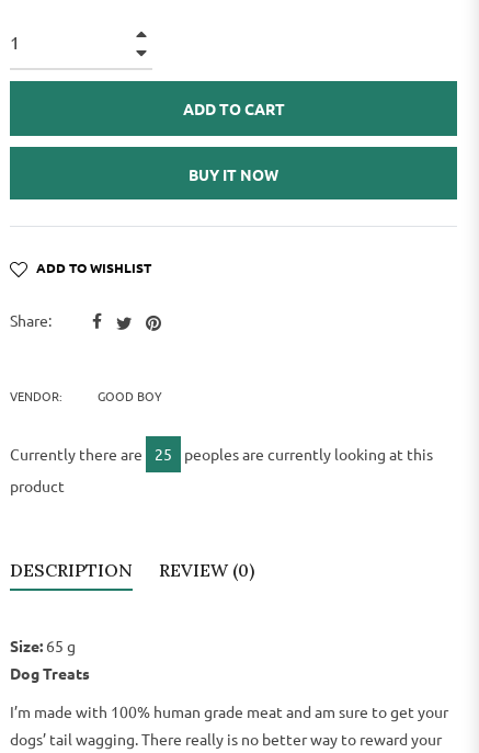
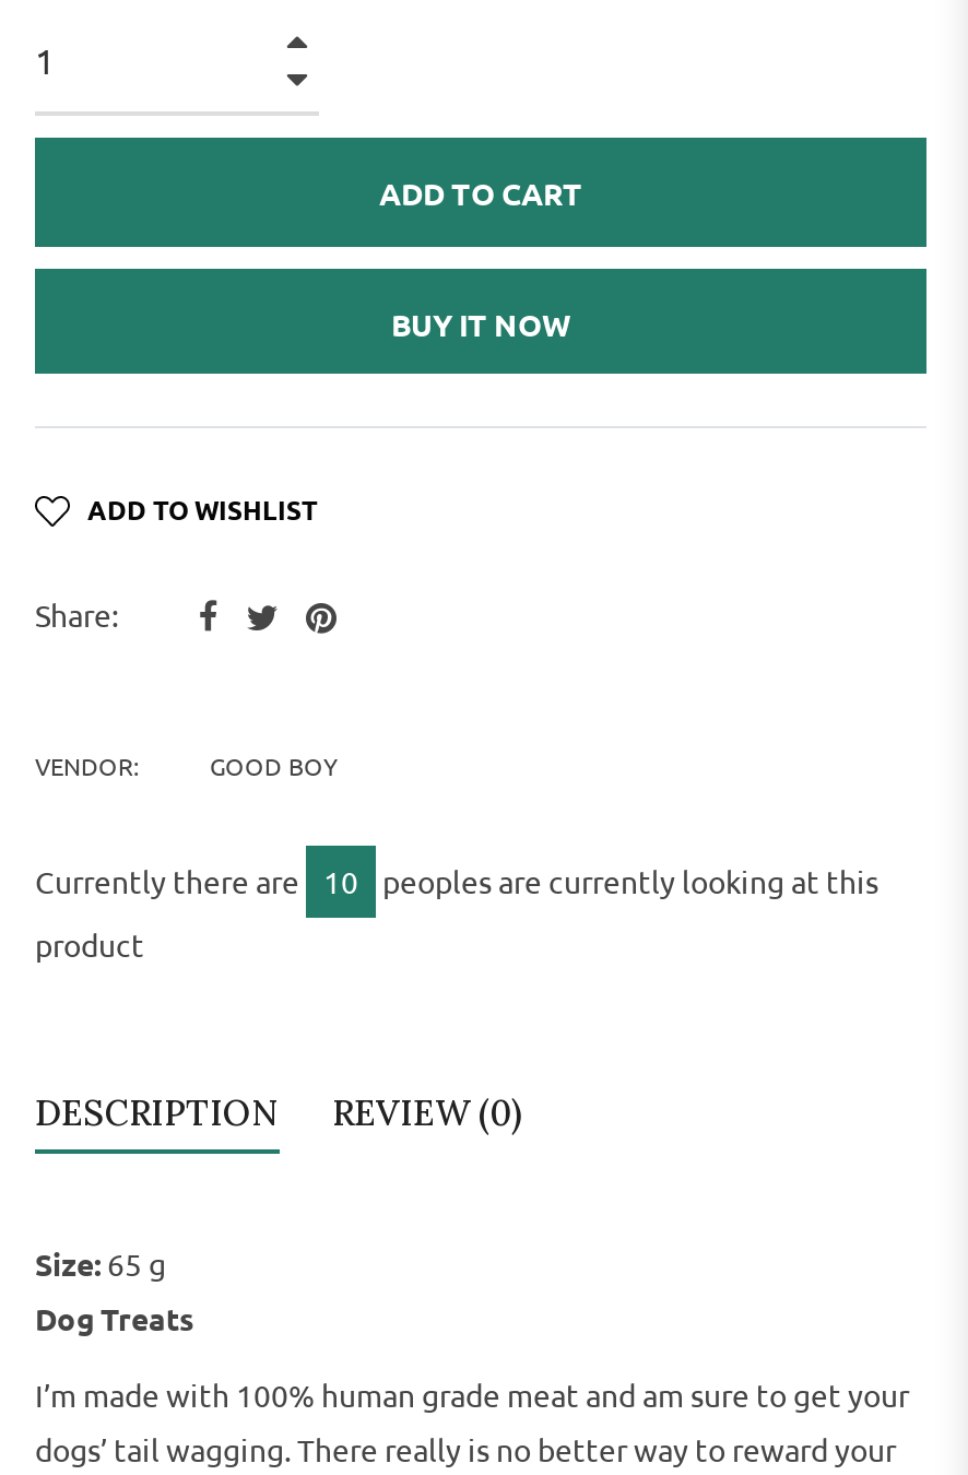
[10,444,433,464] Currently there are 25 peoples are currently looking at this -> [35,859,878,899] Currently there are 10 peoples are currently looking at this

